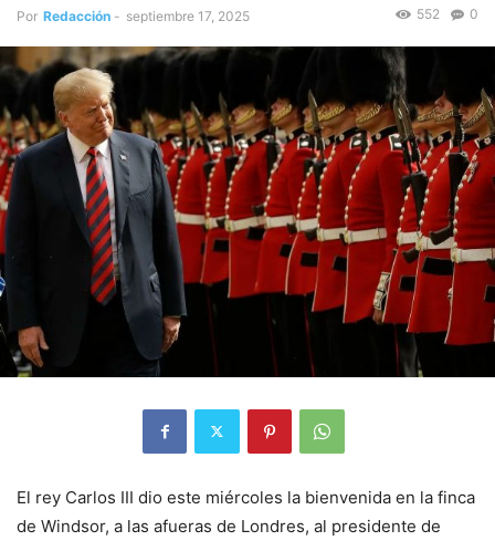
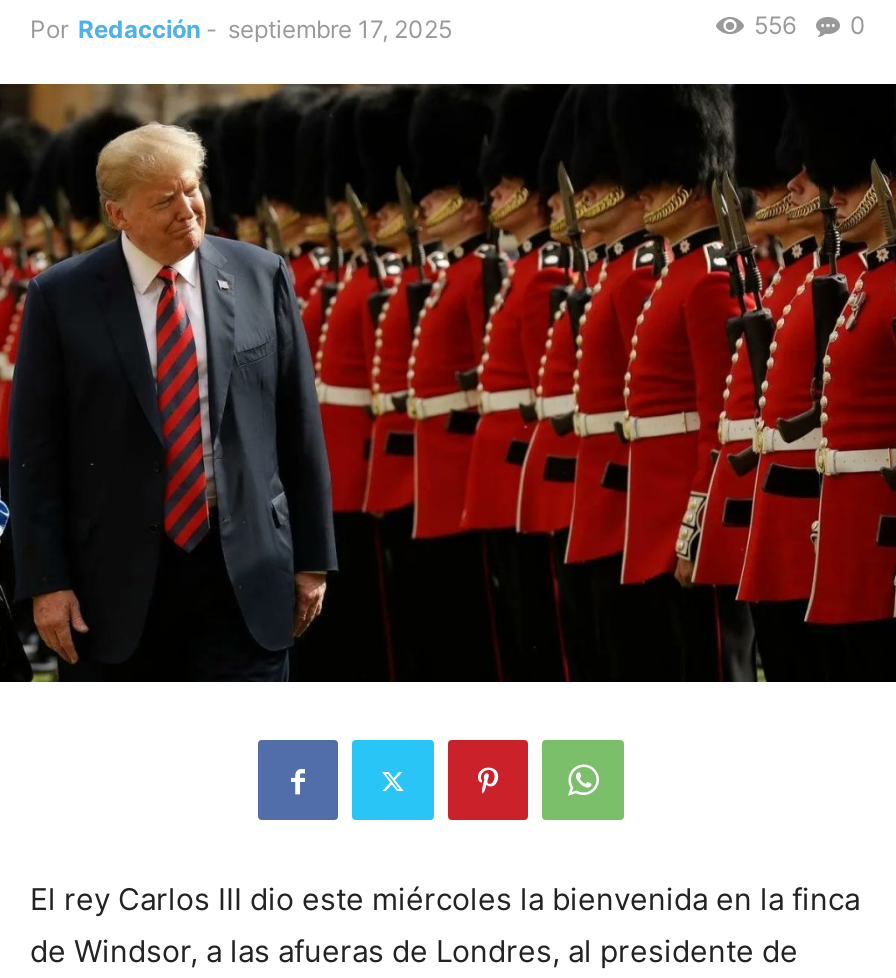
[417,6,478,22] 552 0 -> [754,10,866,40] 556 0

